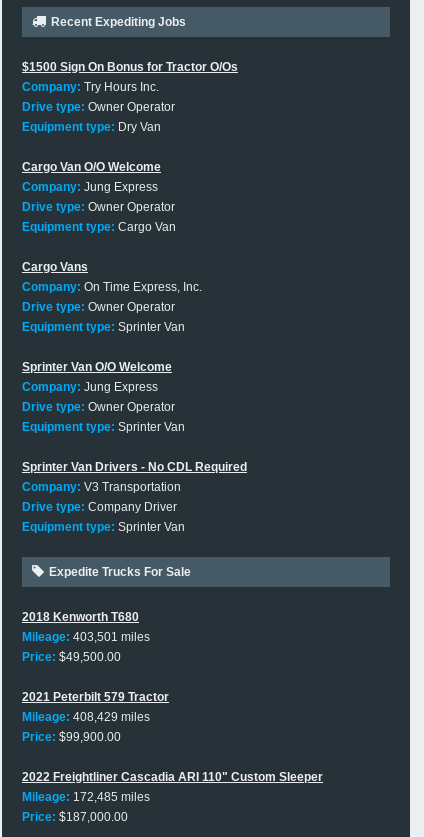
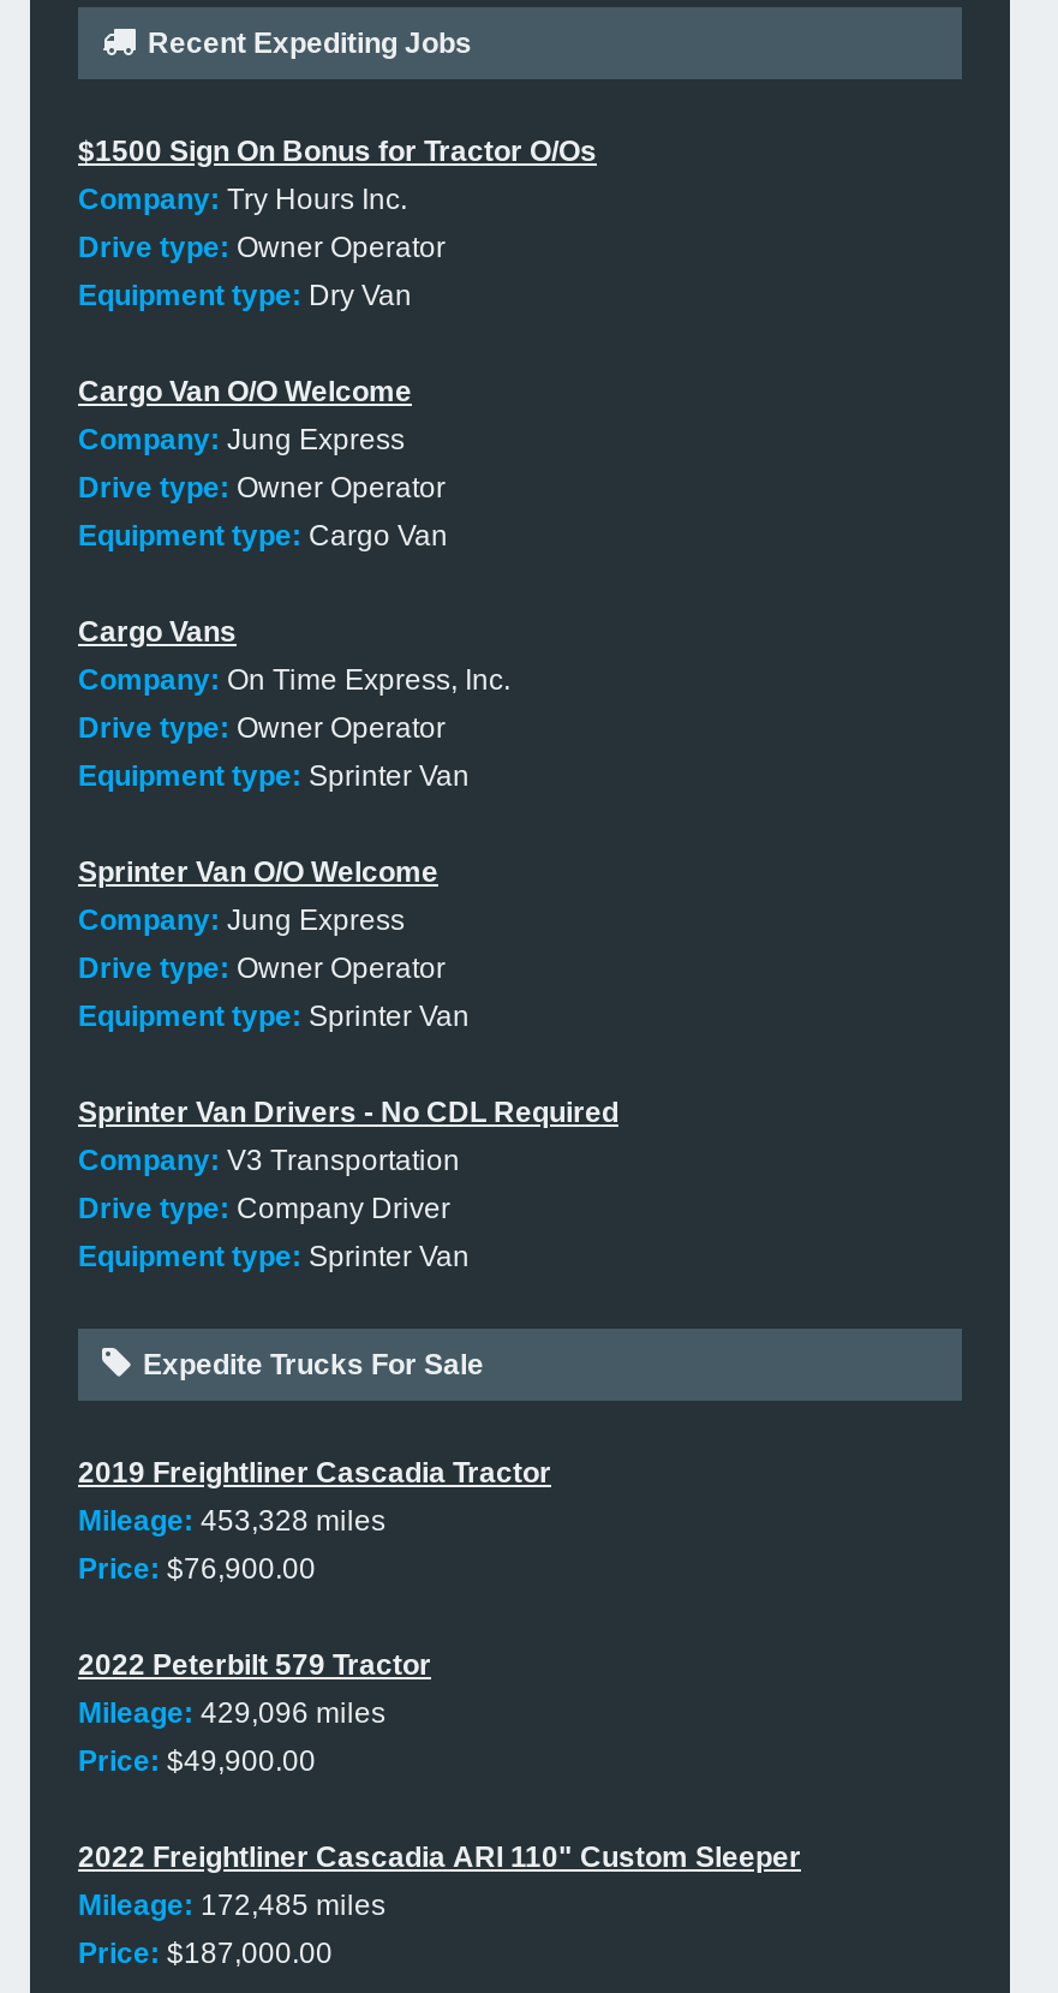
[22,610,150,664] 2018 Kenworth T680 | Mileage: 403,501 miles | Price: $49,500.00 -> [78,1456,551,1586] 2019 Freightliner Cascadia Tractor | Mileage: 453,328 miles | Price: $76,900.00
[22,690,169,744] 2021 Peterbilt 579 Tractor | Mileage: 408,429 miles | Price: $99,900.00 -> [78,1648,431,1778] 2022 Peterbilt 579 Tractor | Mileage: 429,096 miles | Price: $49,900.00

